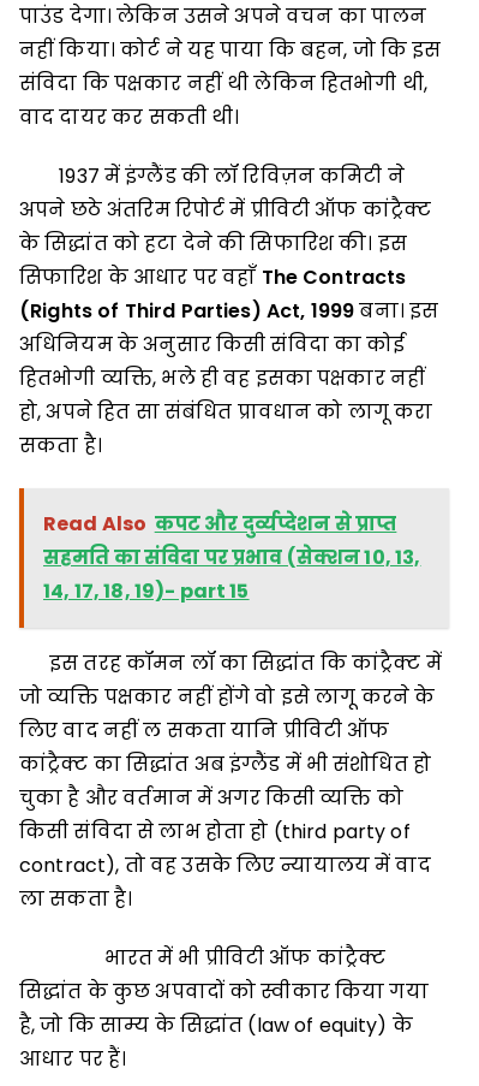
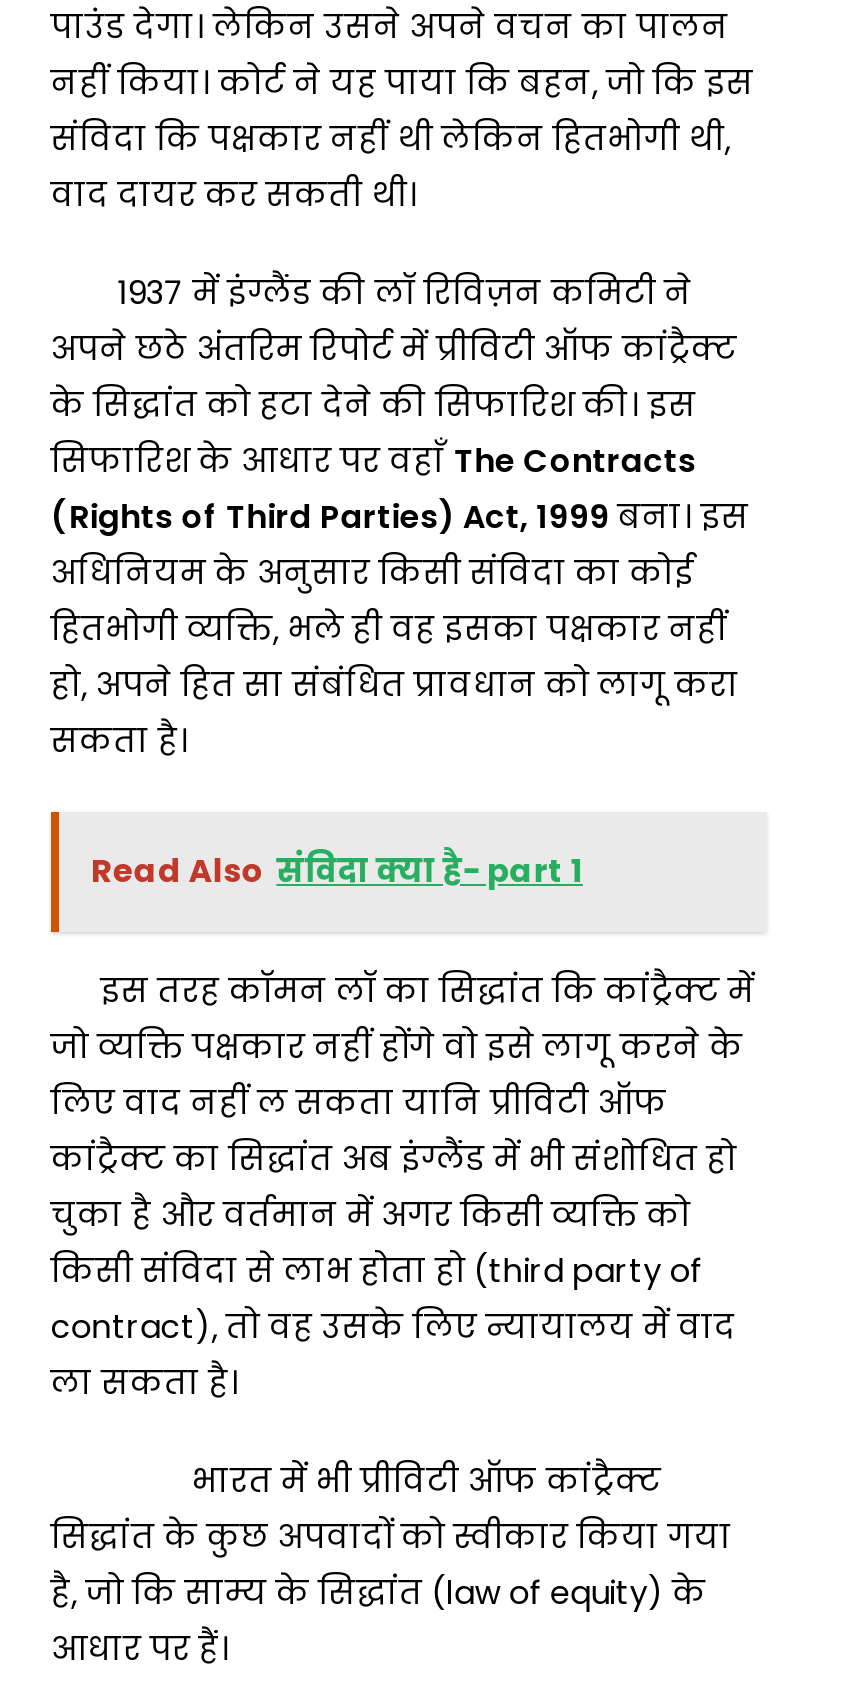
[43,510,421,605] Read Also कपट और दुर्व्यप्देशन से प्राप्त | सहमति का संविदा पर प्रभाव (सेक्शन 10, 13, | 14, 17, 18, 19)- part 15 -> [91,848,583,894] Read Also संविदा क्या है- part 1

